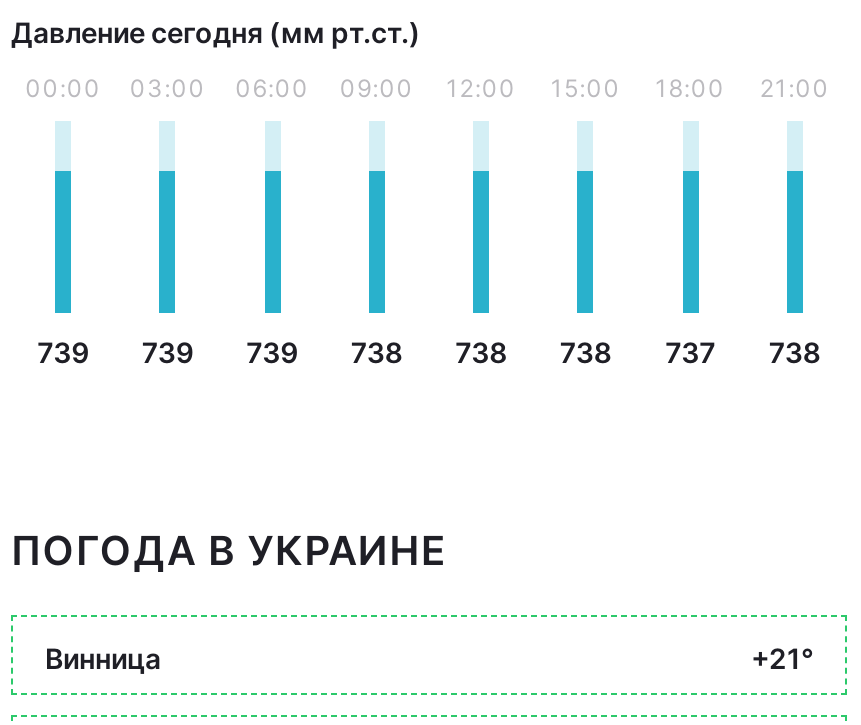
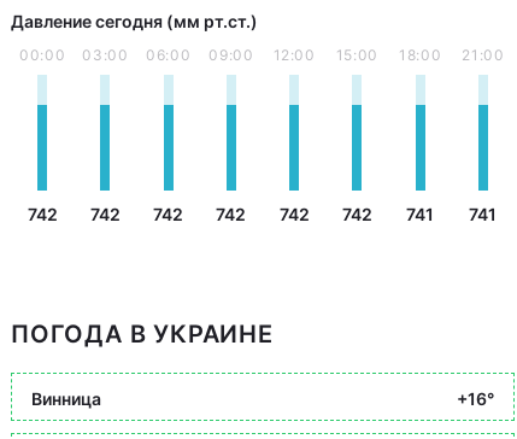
[37,335,89,369] 739 -> [27,204,57,224] 742
[142,335,194,369] 739 -> [90,204,120,224] 742
[246,335,298,369] 739 -> [153,204,183,224] 742
[351,335,403,369] 738 -> [216,204,246,224] 742
[455,335,507,369] 738 -> [279,204,309,224] 742
[560,335,612,369] 738 -> [342,204,372,224] 742
[665,335,715,369] 737 -> [406,204,434,224] 741
[769,335,821,369] 738 -> [469,204,497,224] 741
[751,640,813,674] +21° -> [457,388,494,408] +16°

